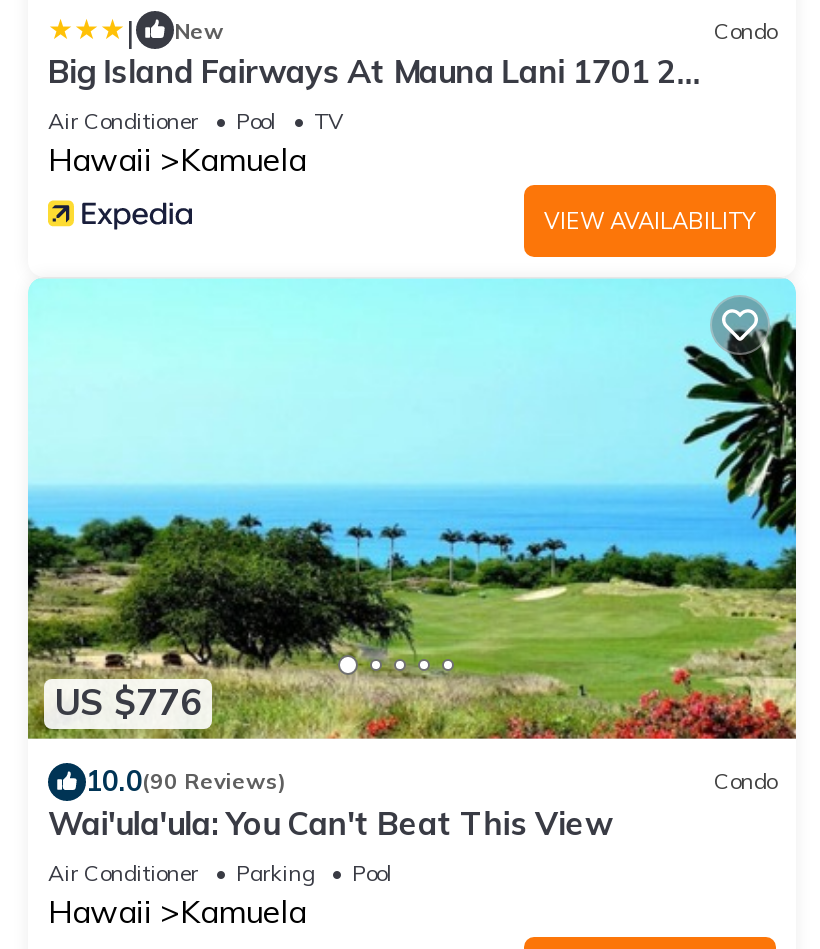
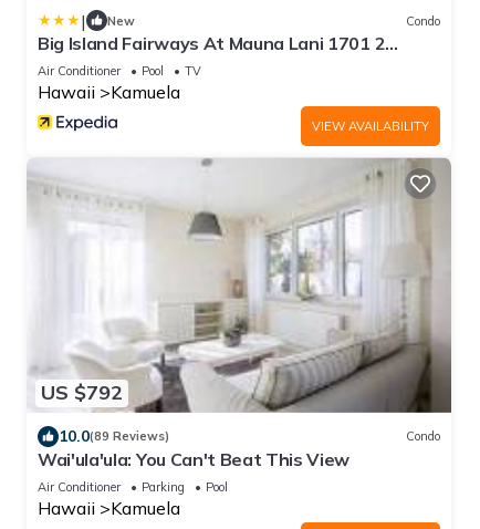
[26,277,798,741] [image] | US $776 -> [27,157,452,414] [image] | US $792
[86,762,286,798] 10.0(90 Reviews) -> [59,426,169,446] 10.0(89 Reviews)

